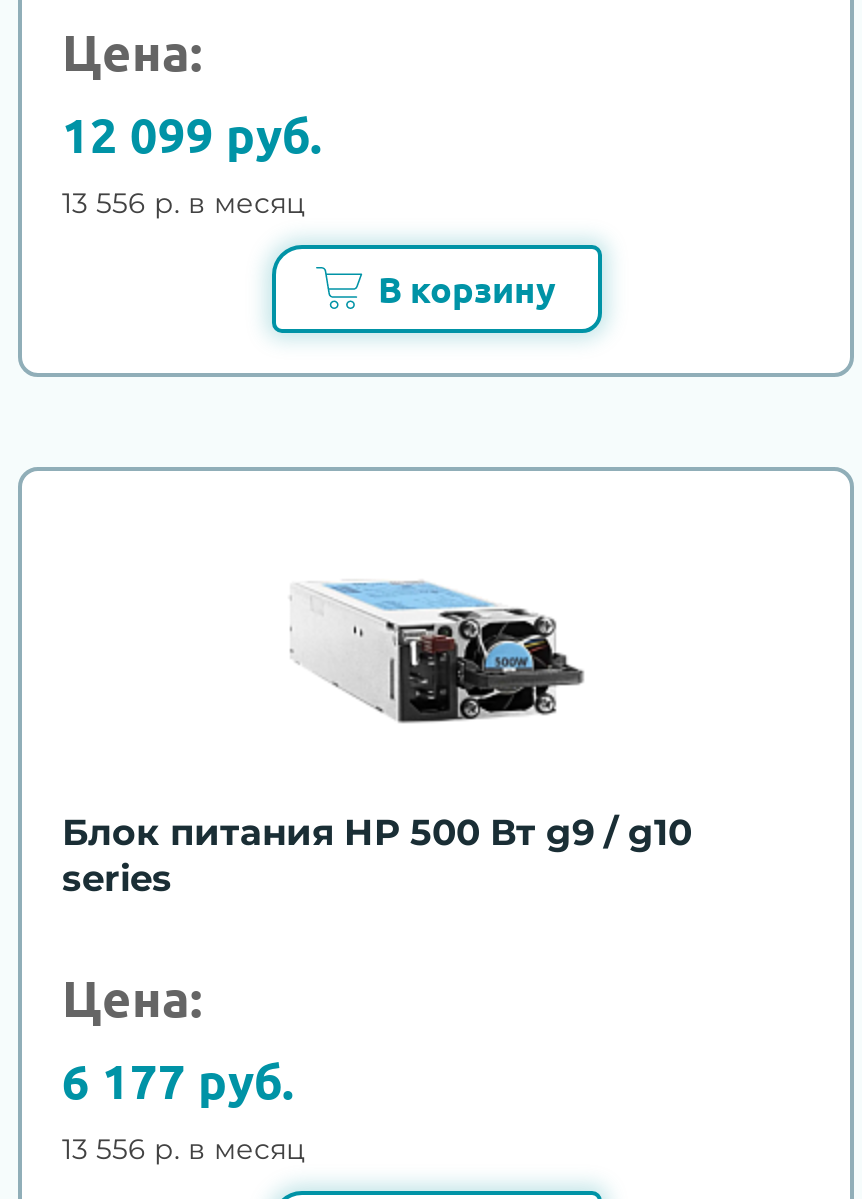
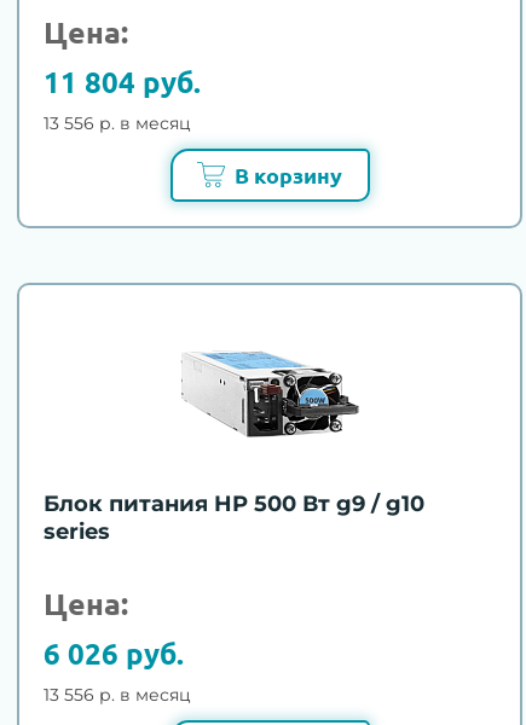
[62,103,322,165] 12 099 руб. -> [44,63,201,100] 11 804 руб.
[62,1049,294,1111] 6 177 руб. -> [44,634,184,672] 6 026 руб.

